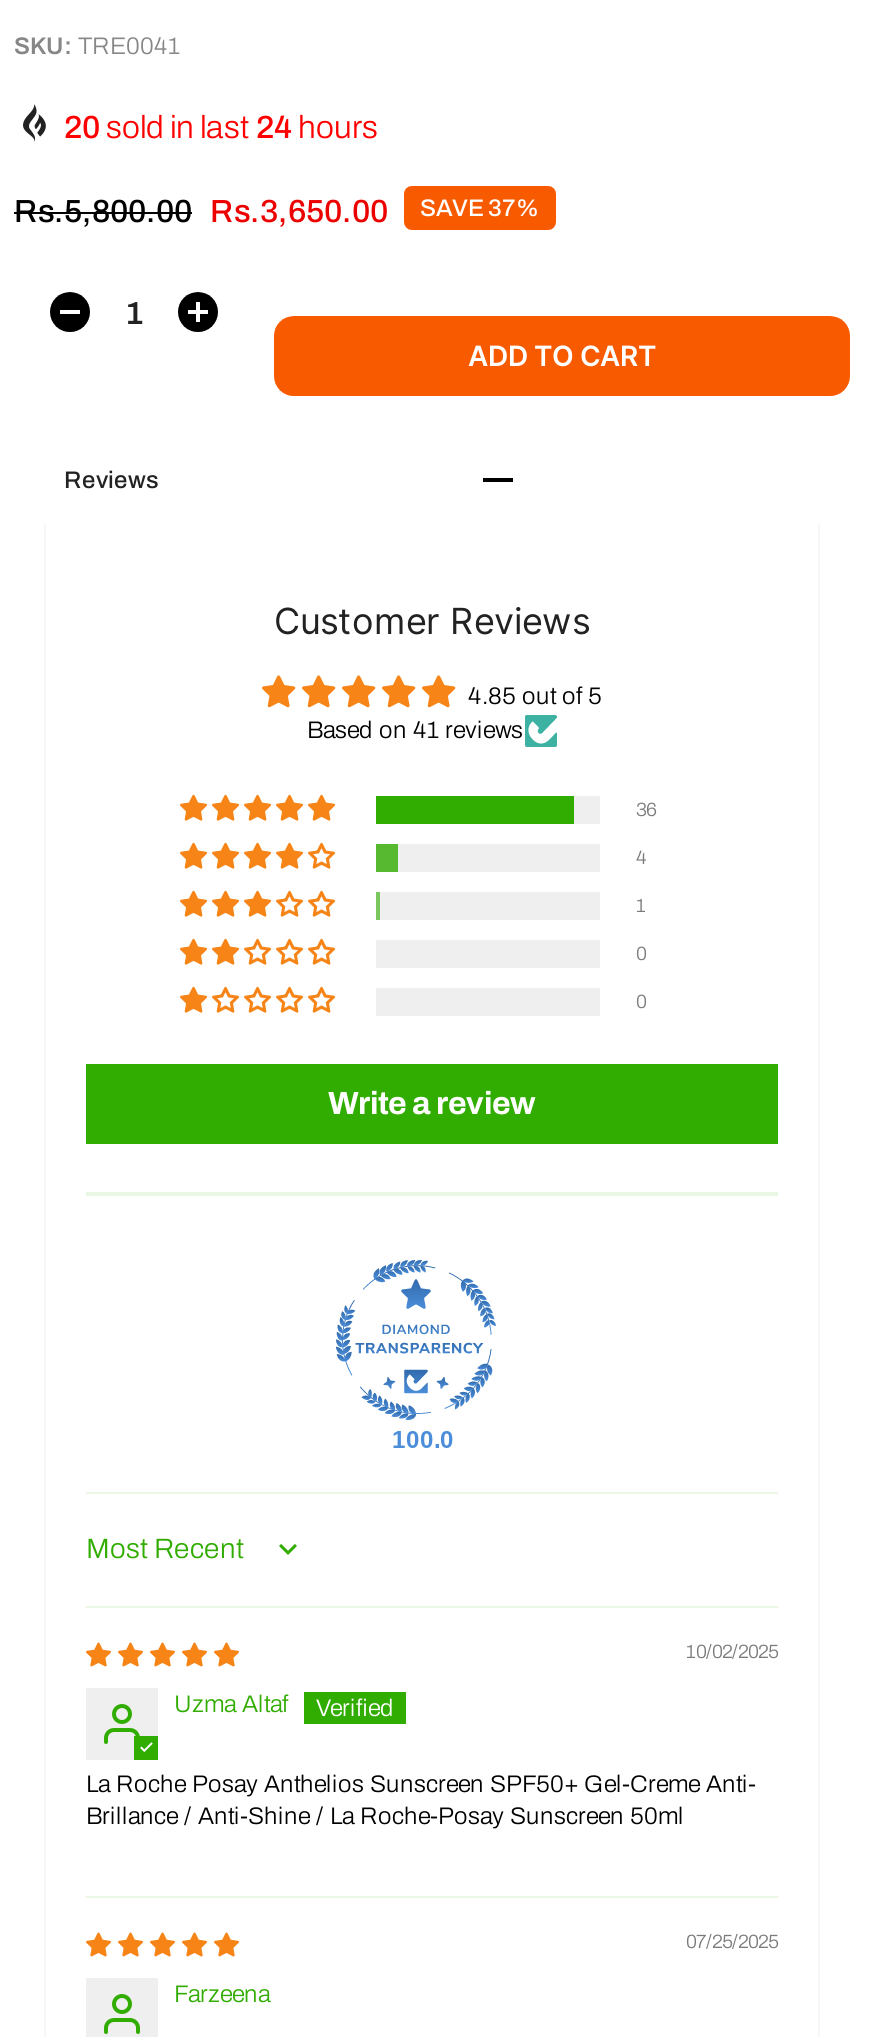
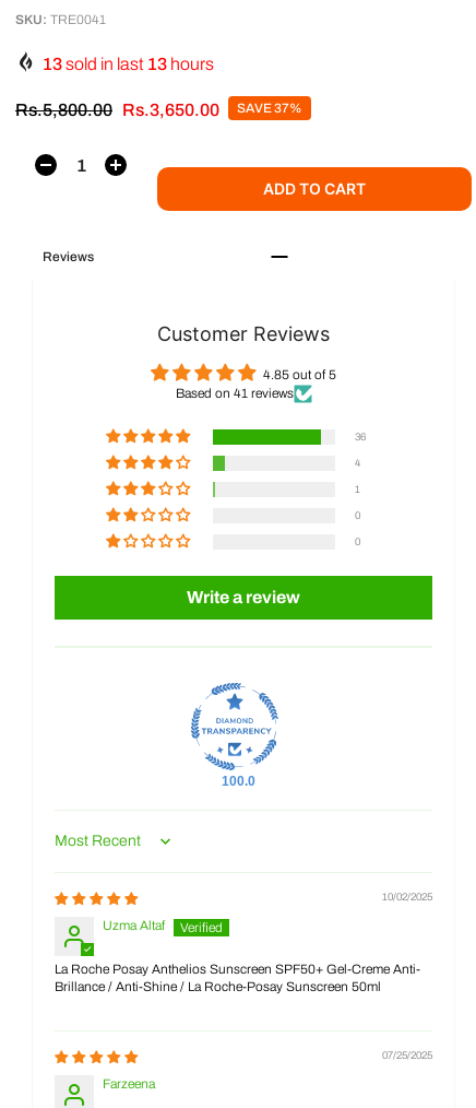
[64,109,378,143] 20 sold in last 24 hours -> [43,54,214,73] 13 sold in last 13 hours

